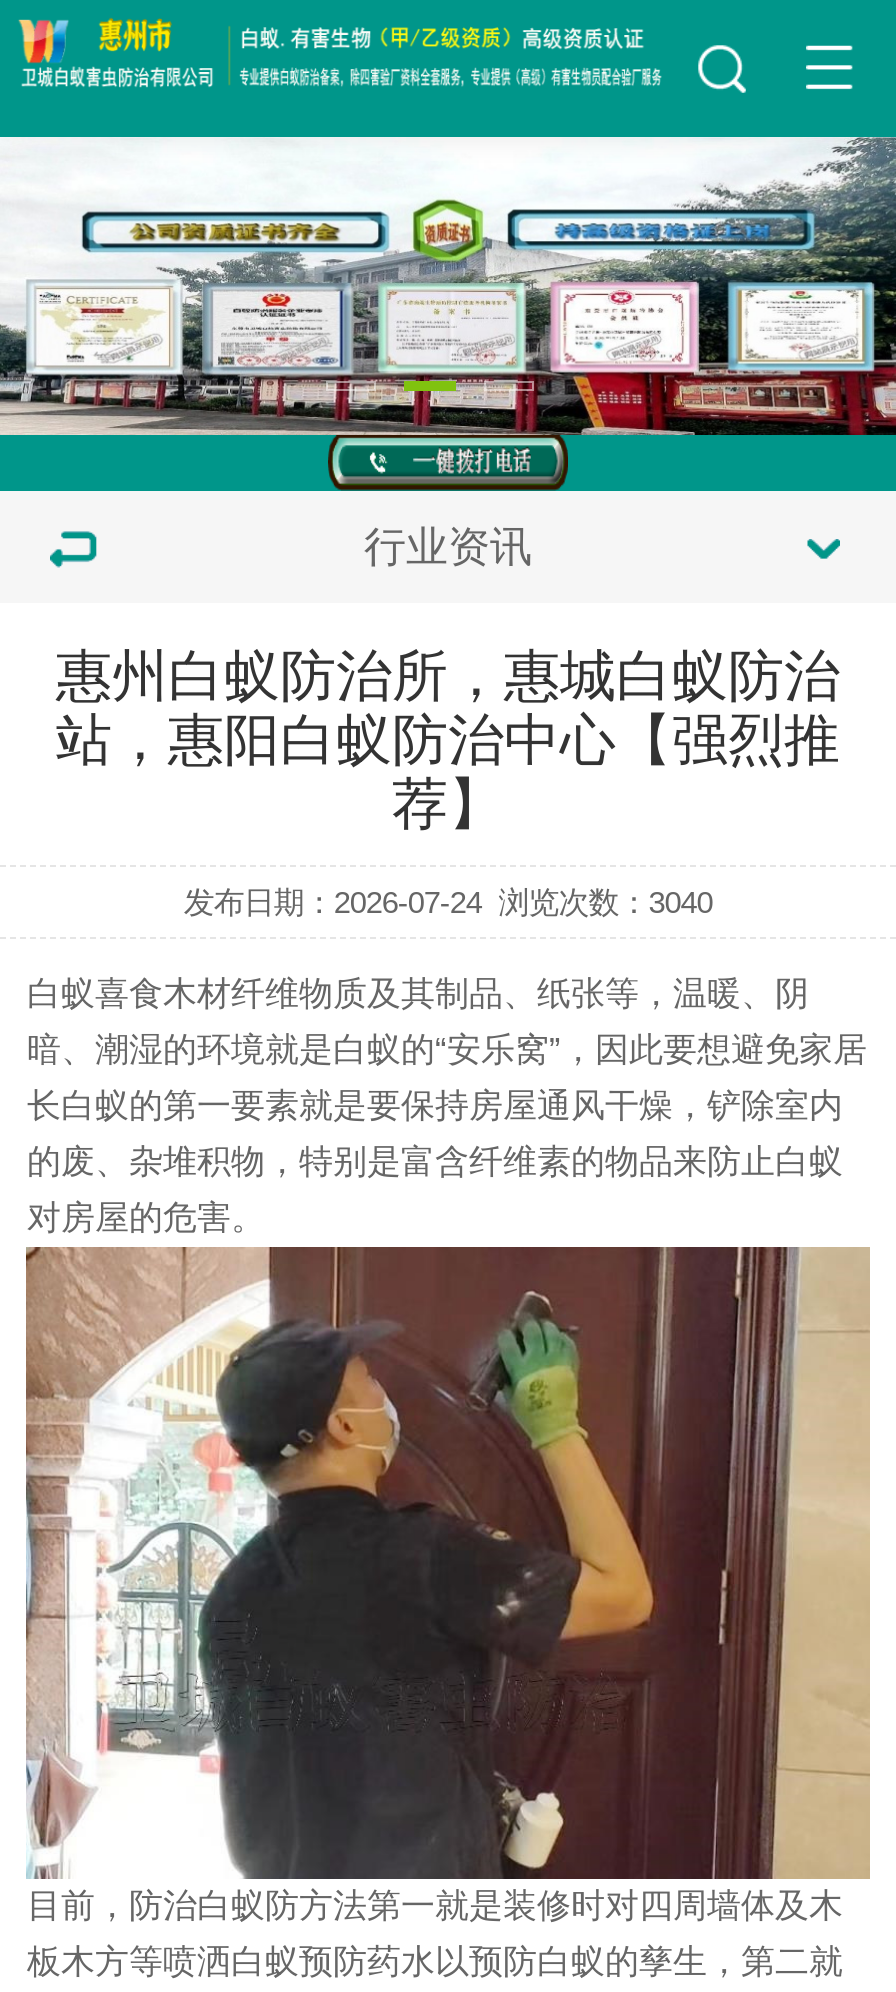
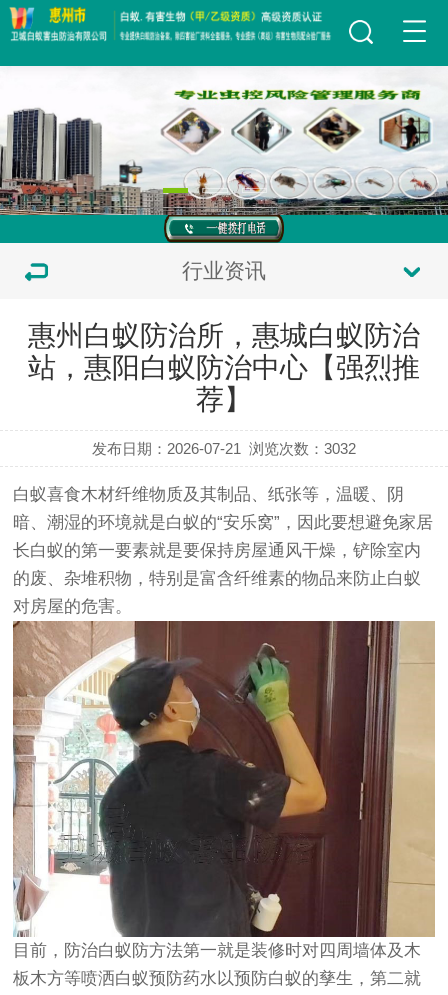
[6,137,890,437] [image] -> [3,65,445,216] [image]
[184,886,712,920] 发布日期：2026-07-24 浏览次数：3040 -> [92,440,356,457] 发布日期：2026-07-21 浏览次数：3032

